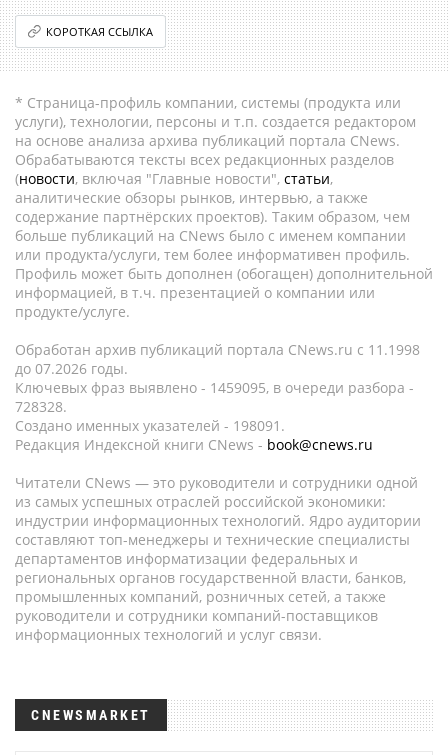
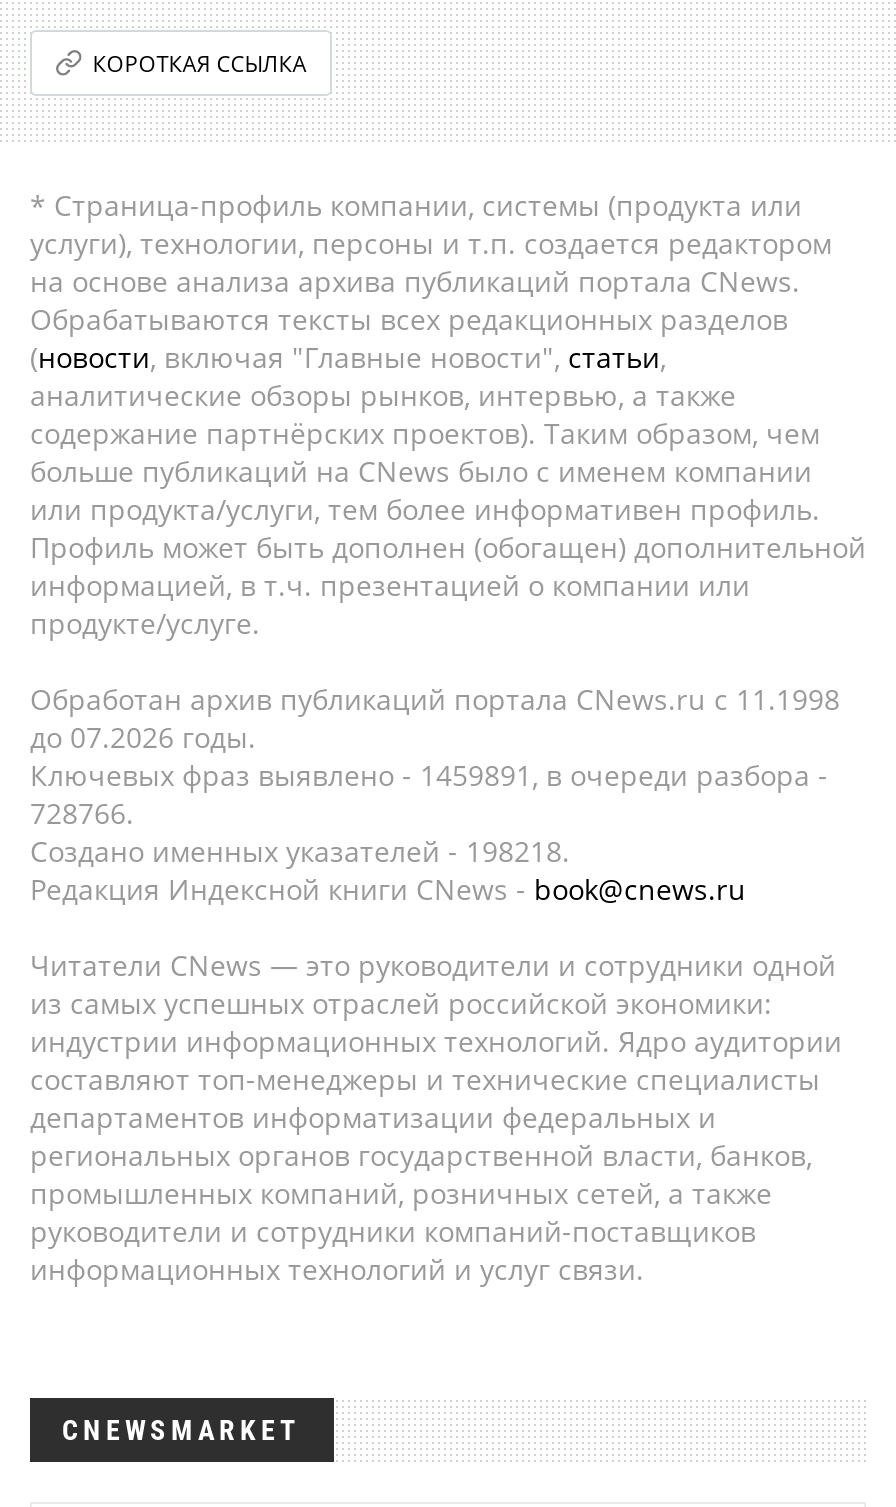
[15,378,414,397] Ключевых фраз выявлено - 1459095, в очереди разбора - -> [30,756,828,794] Ключевых фраз выявлено - 1459891, в очереди разбора -
[15,397,67,416] 728328. -> [30,794,134,832] 728766.
[15,416,285,435] Создано именных указателей - 198091. -> [30,832,570,870] Создано именных указателей - 198218.

